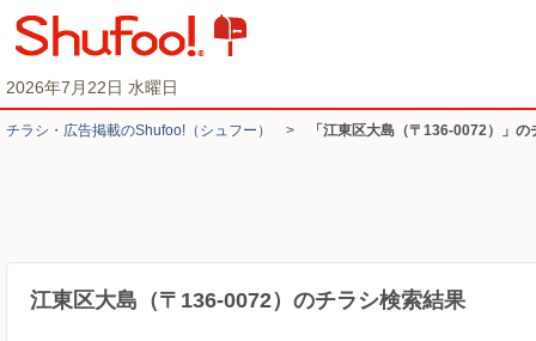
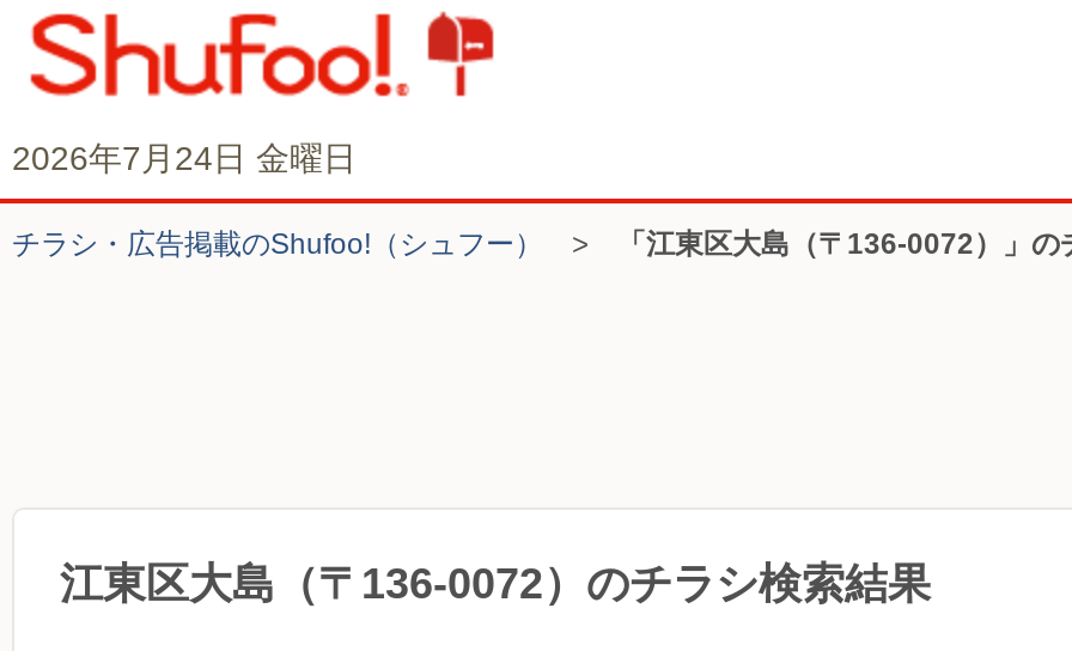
[6,78,178,97] 2026年7月22日 水曜日 -> [12,139,357,177] 2026年7月24日 金曜日

